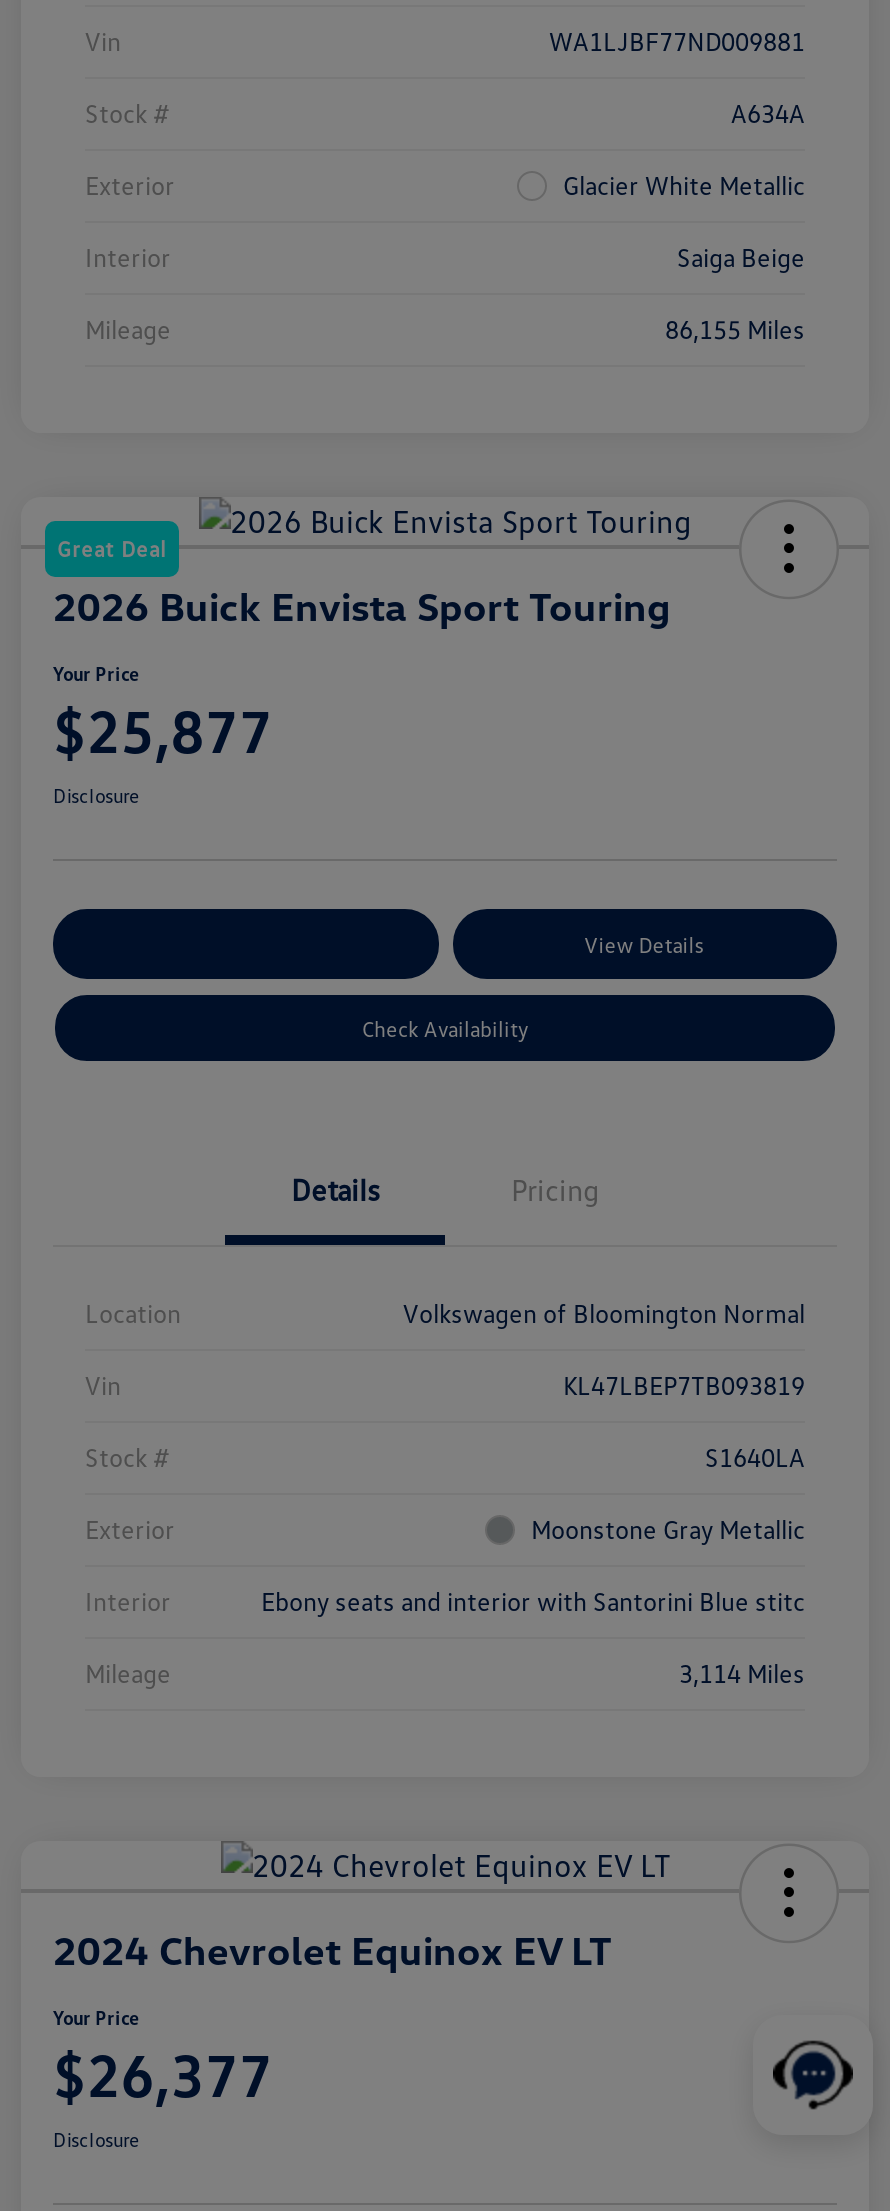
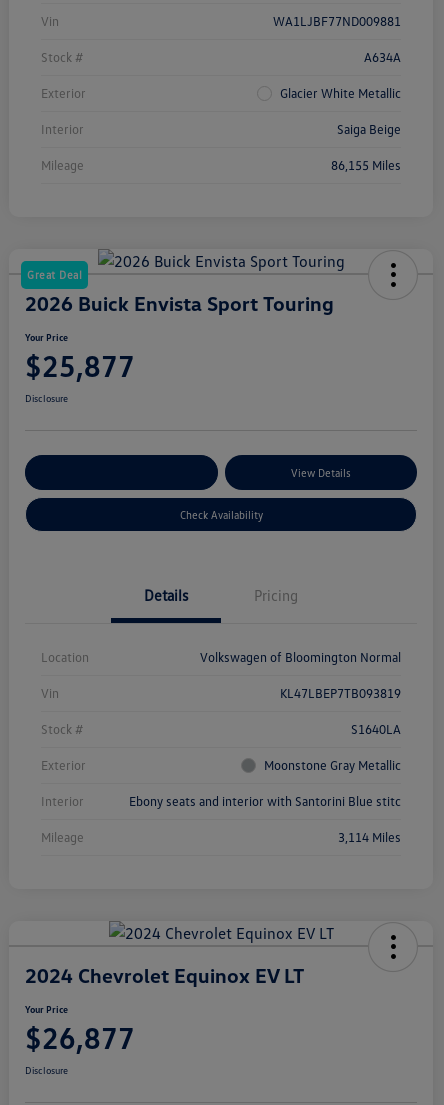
[53,2037,273,2111] $26,377 -> [25,1019,135,1056] $26,877
[771,2039,855,2111] [image] -> none

